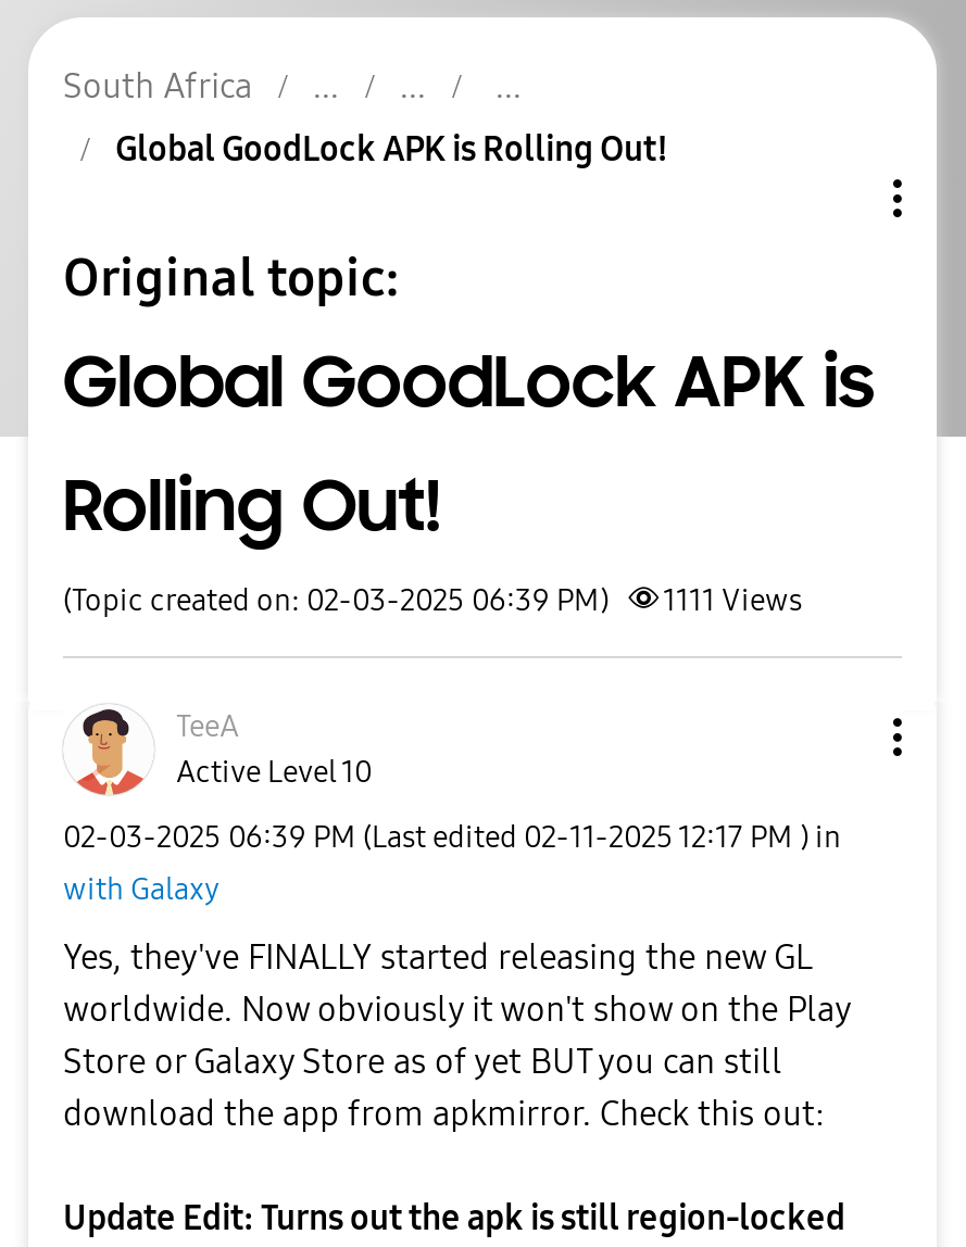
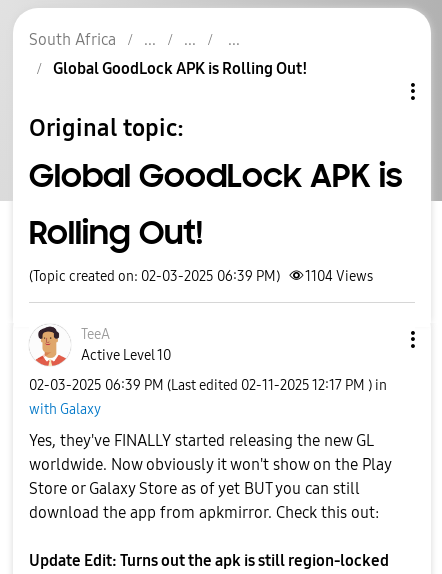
[63,582,802,619] (Topic created on: 02-03-2025 06:39 PM) 1111 Views -> [29,268,373,285] (Topic created on: 02-03-2025 06:39 PM) 1104 Views

